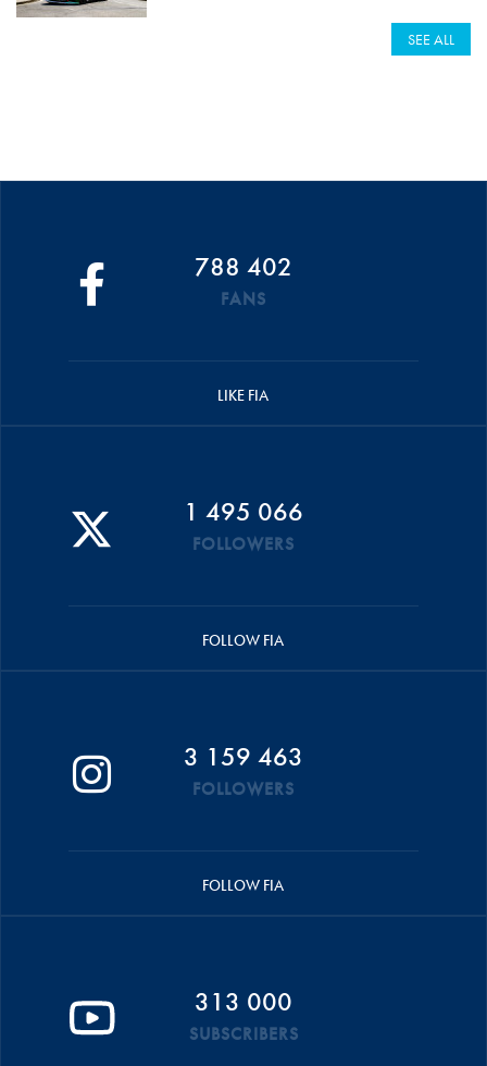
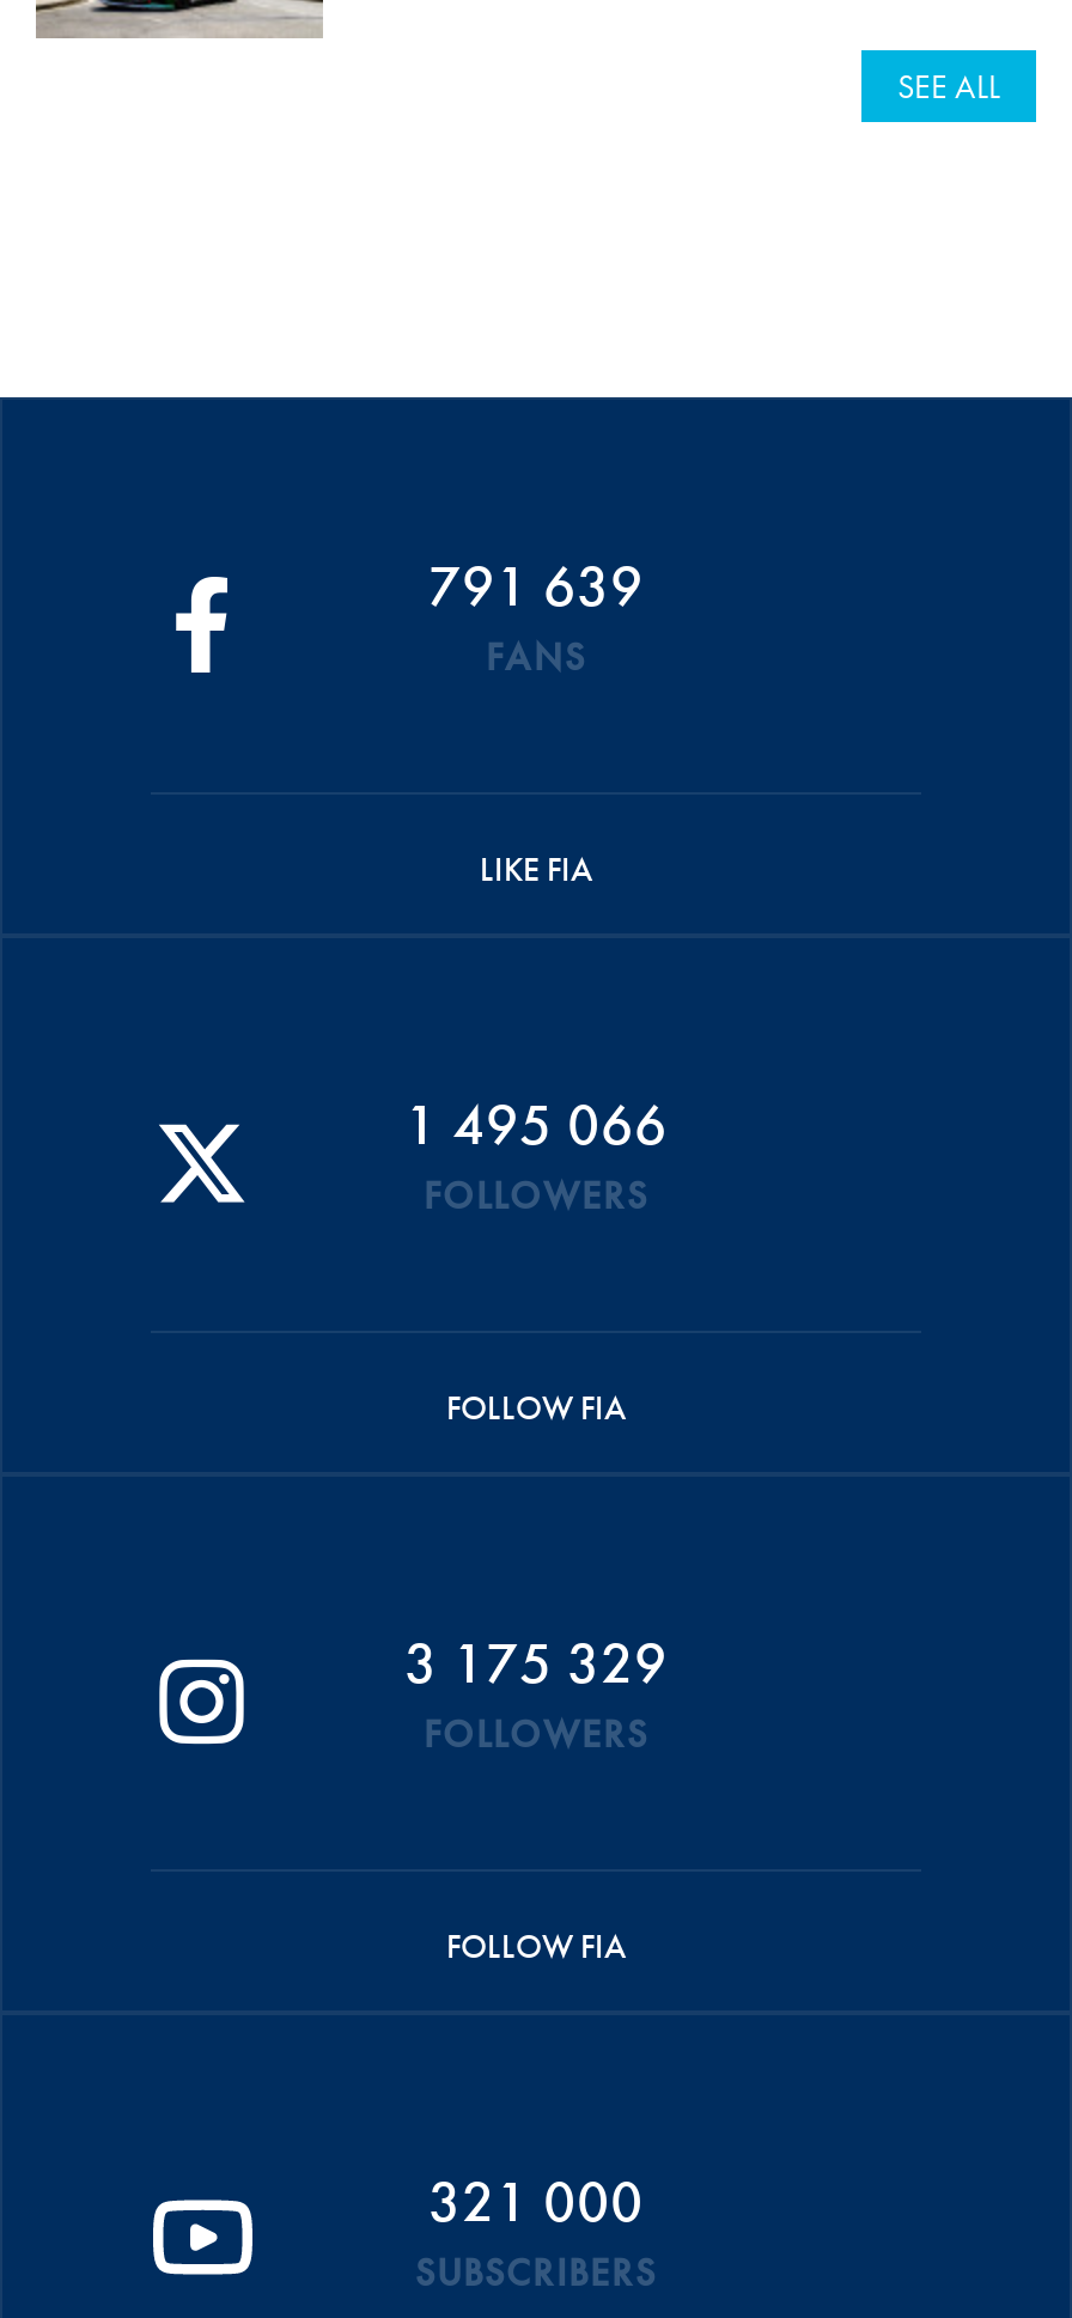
[195,249,292,283] 788 402 -> [428,548,644,623] 791 639
[184,739,303,773] 3 159 463 -> [404,1625,668,1700] 3 175 329
[195,984,292,1018] 313 000 -> [428,2164,644,2238] 321 000

